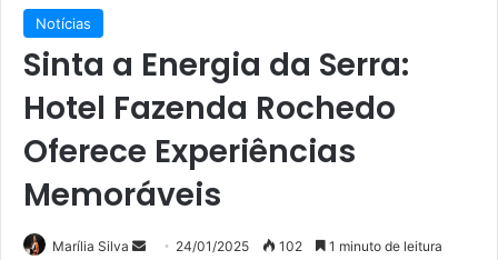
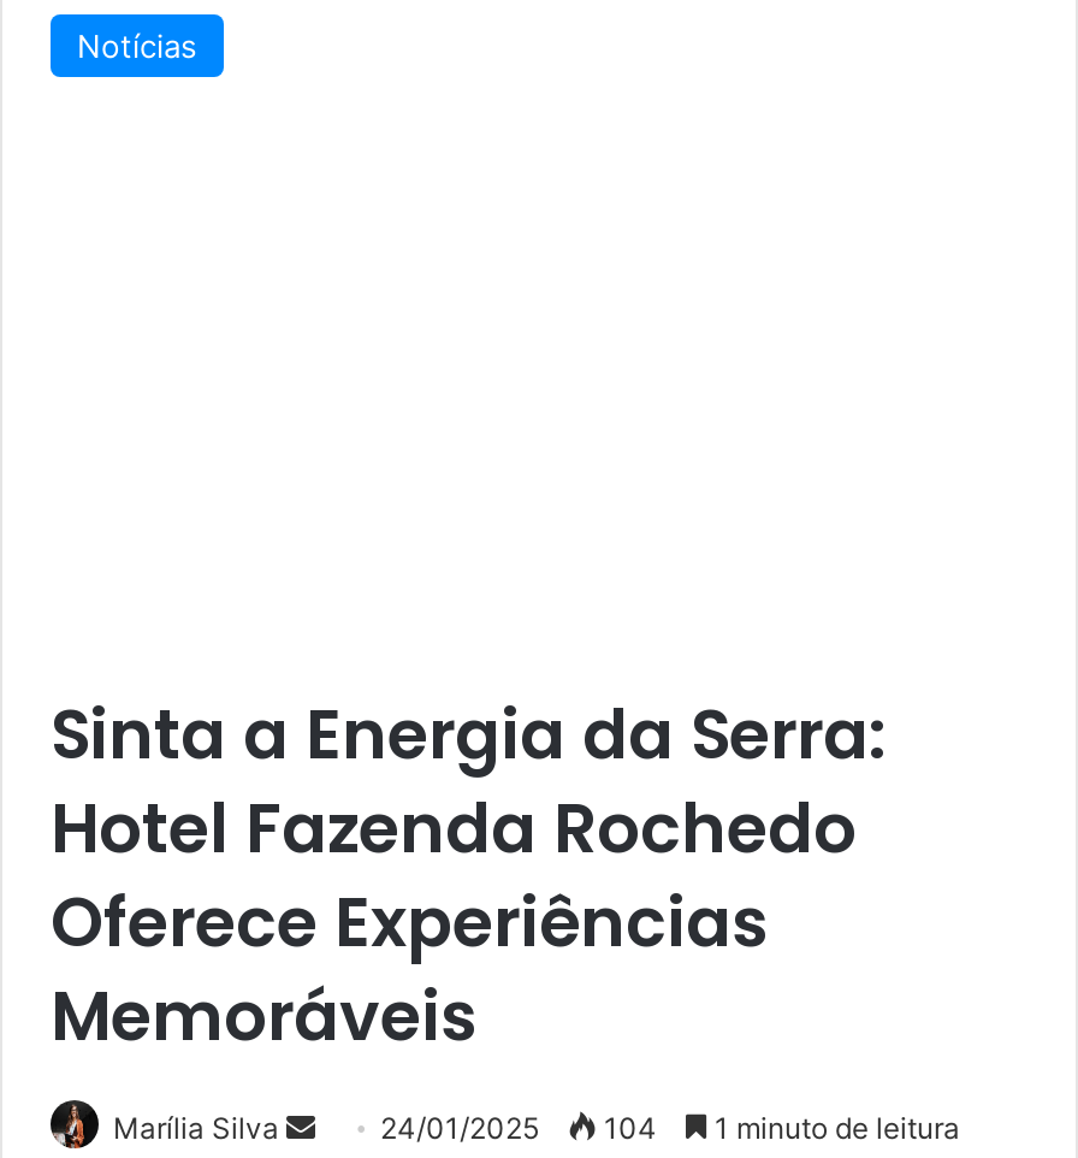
[276,238,302,254] 102 -> [597,1110,657,1146] 104

